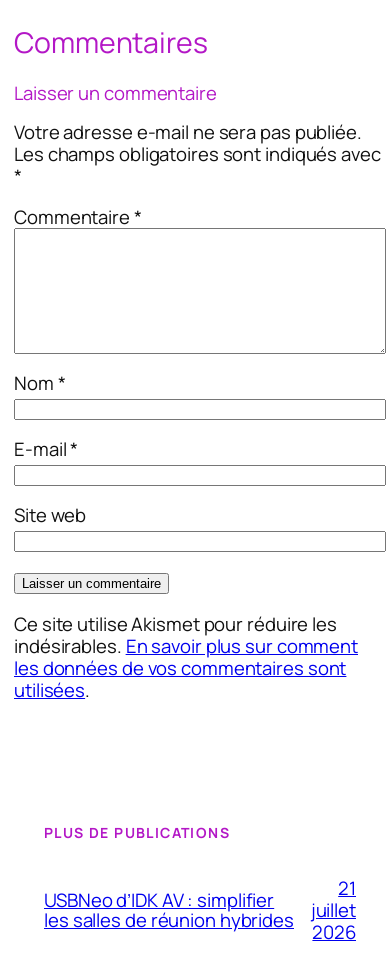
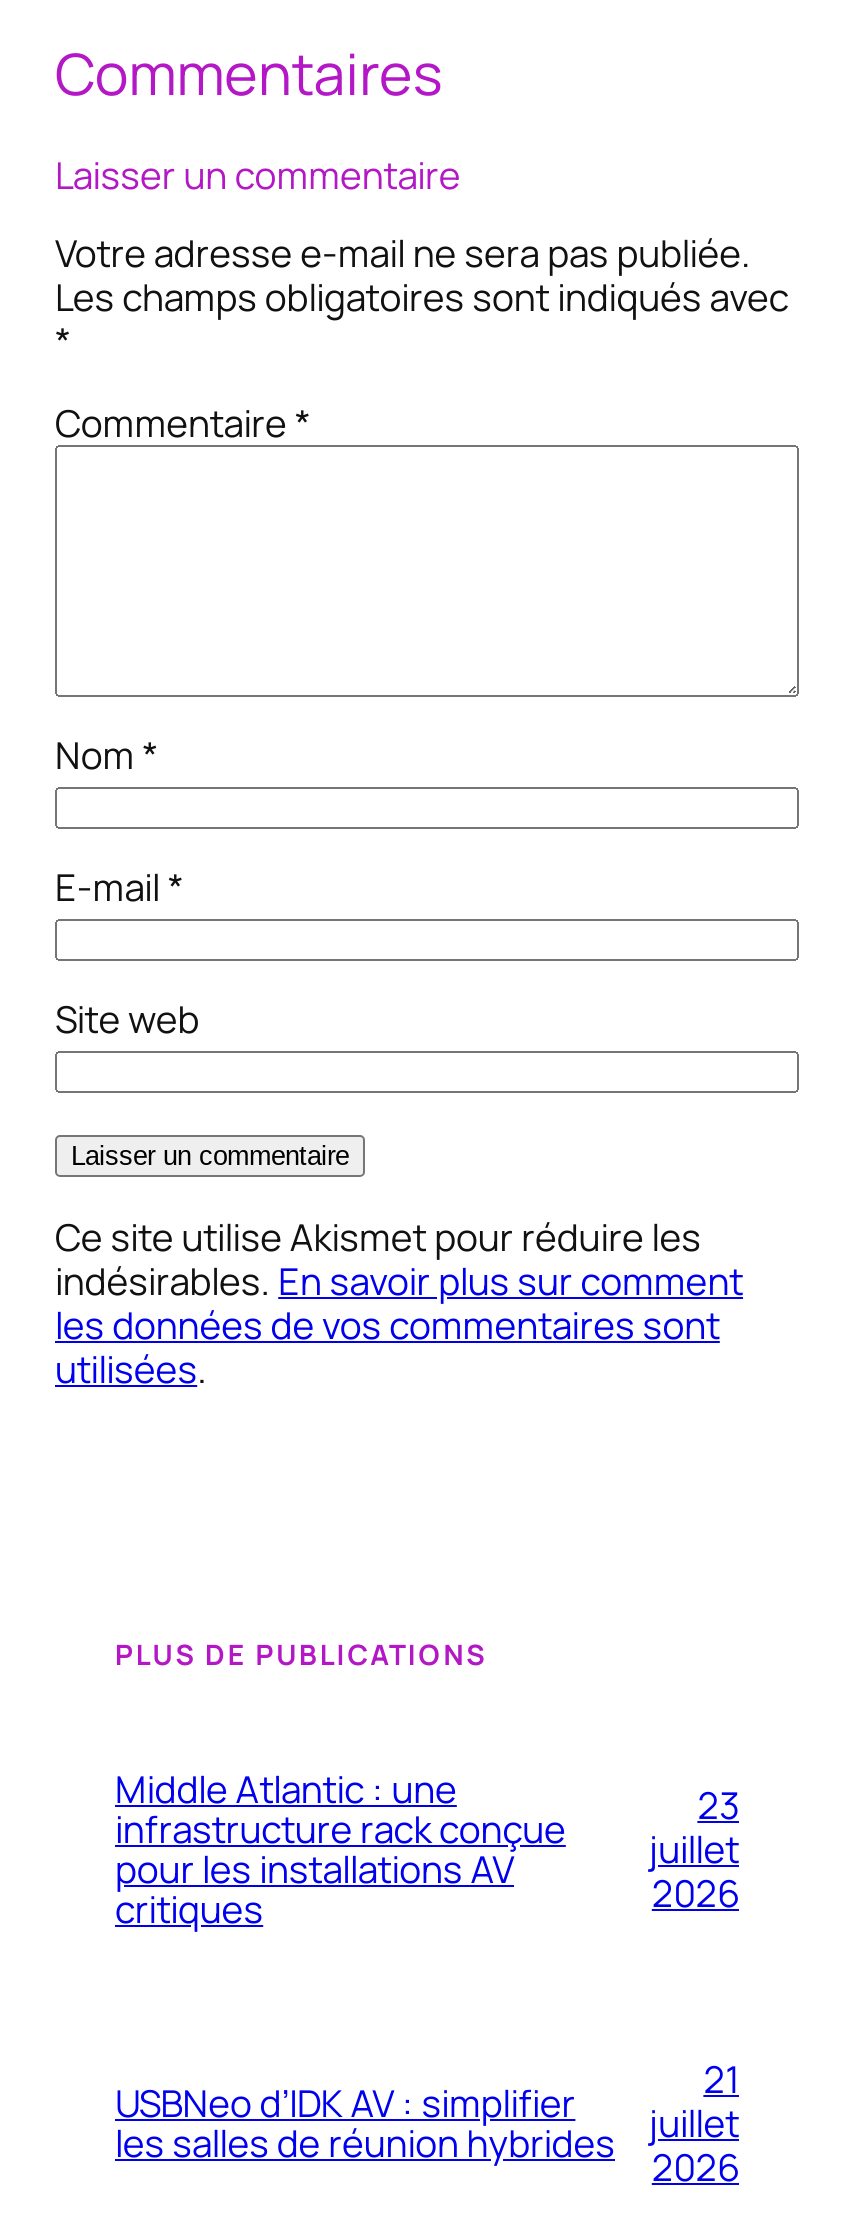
none -> [115,1764,566,1936] Middle Atlantic : une | infrastructure rack conçue | pour les installations AV | critiques
none -> [648,1780,739,1920] 23 | juillet | 2026

